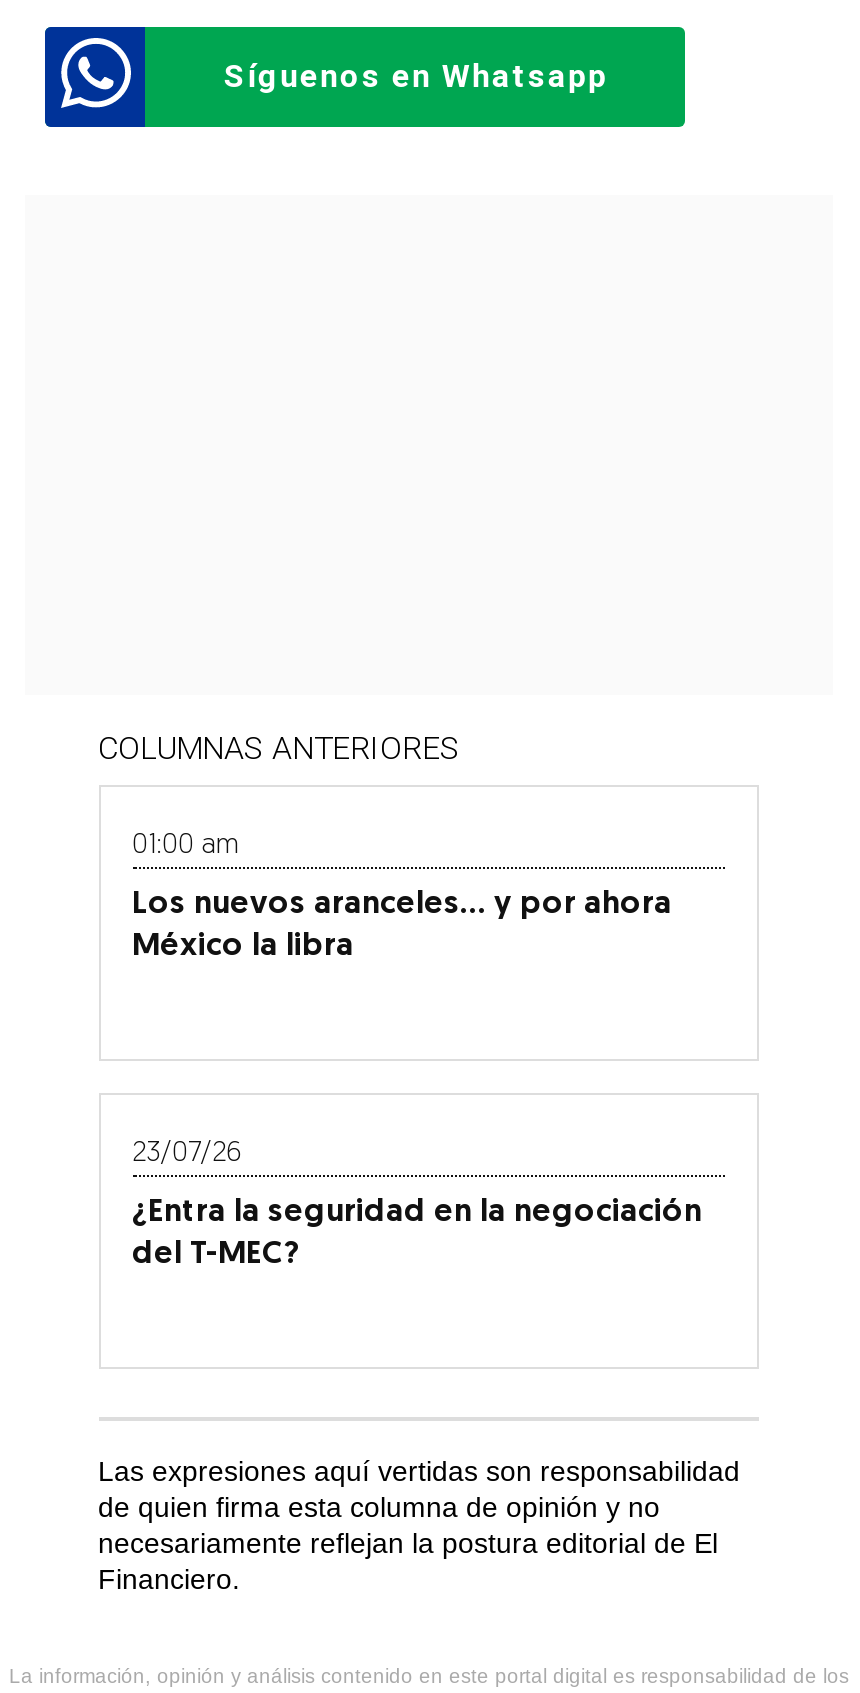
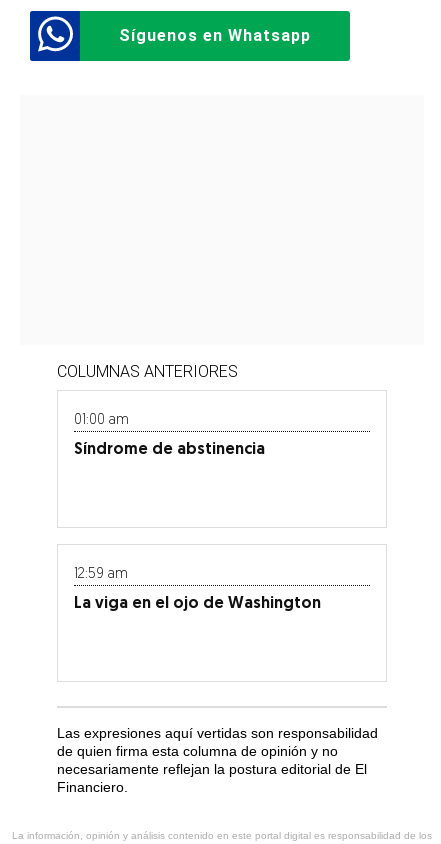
[132,889,672,963] Los nuevos aranceles… y por ahora | México la libra -> [73,442,264,458] Síndrome de abstinencia
[132,1139,242,1169] 23/07/26 -> [73,567,127,582] 12:59 am
[132,1197,702,1271] ¿Entra la seguridad en la negociación | del T-MEC? -> [73,596,320,612] La viga en el ojo de Washington

